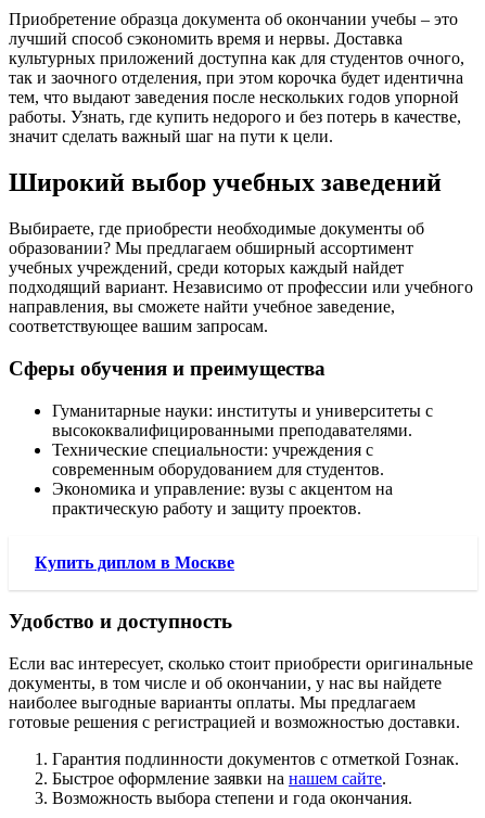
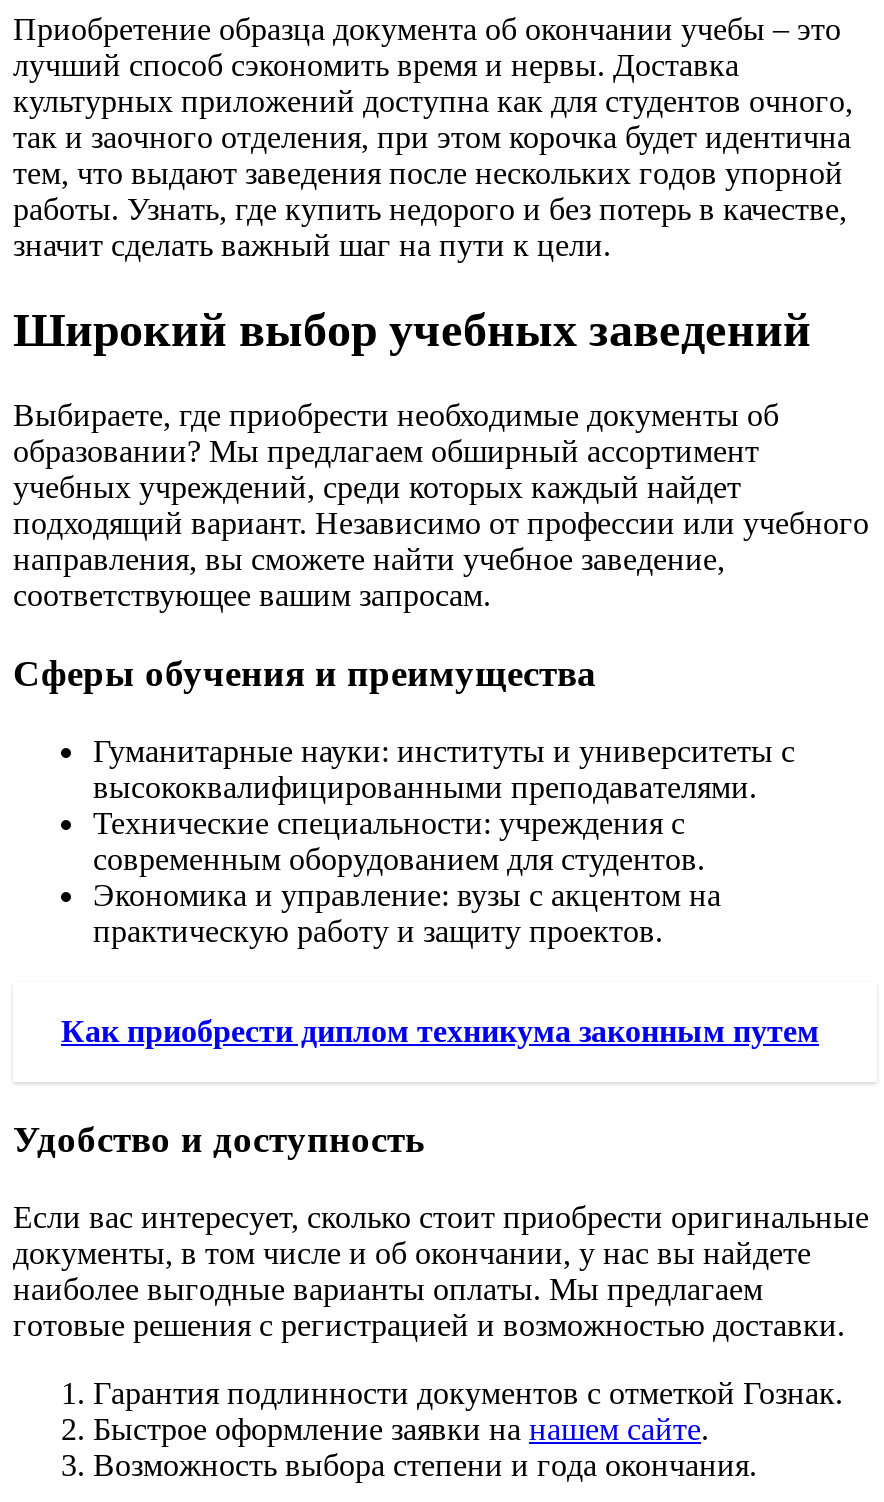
[35,553,234,571] Купить диплом в Москве -> [61,1013,819,1047] Как приобрести диплом техникума законным путем

